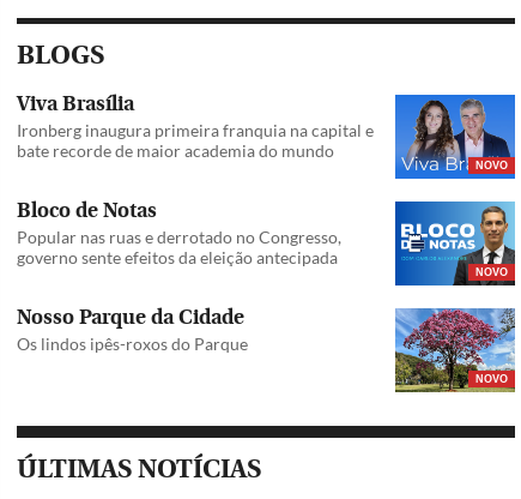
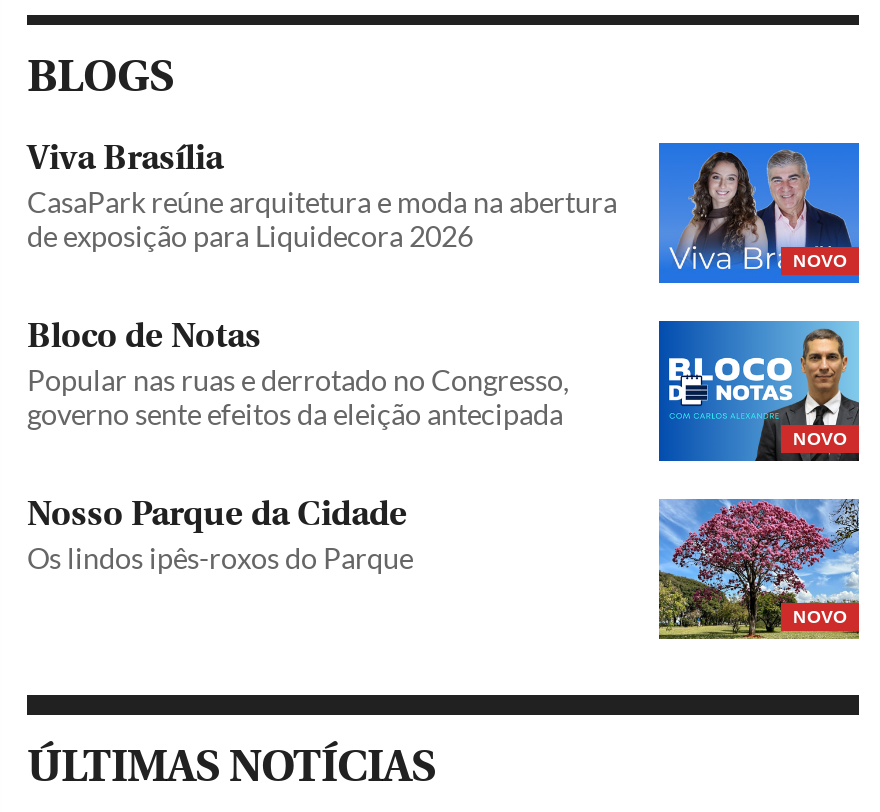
[17,120,374,160] Ironberg inaugura primeira franquia na capital e | bate recorde de maior academia do mundo -> [27,184,617,252] CasaPark reúne arquitetura e moda na abertura | de exposição para Liquidecora 2026

